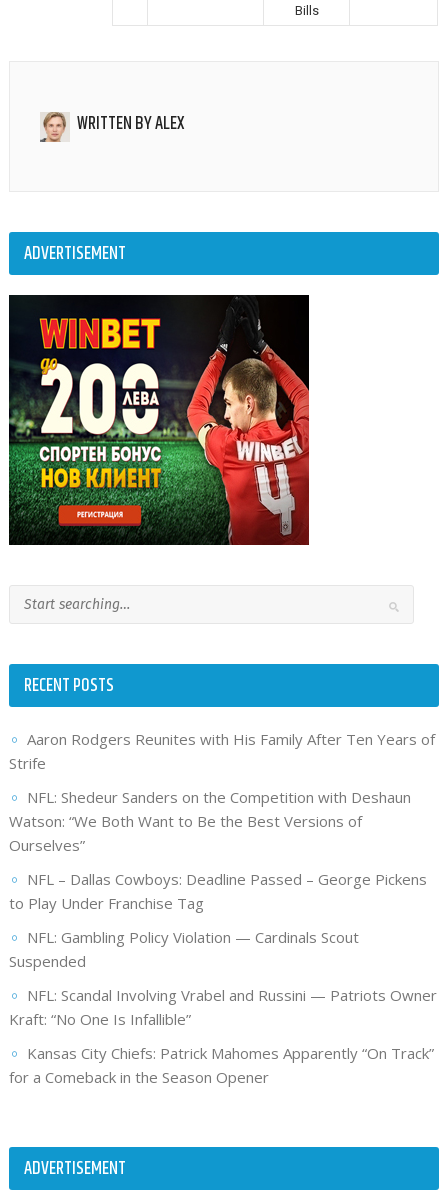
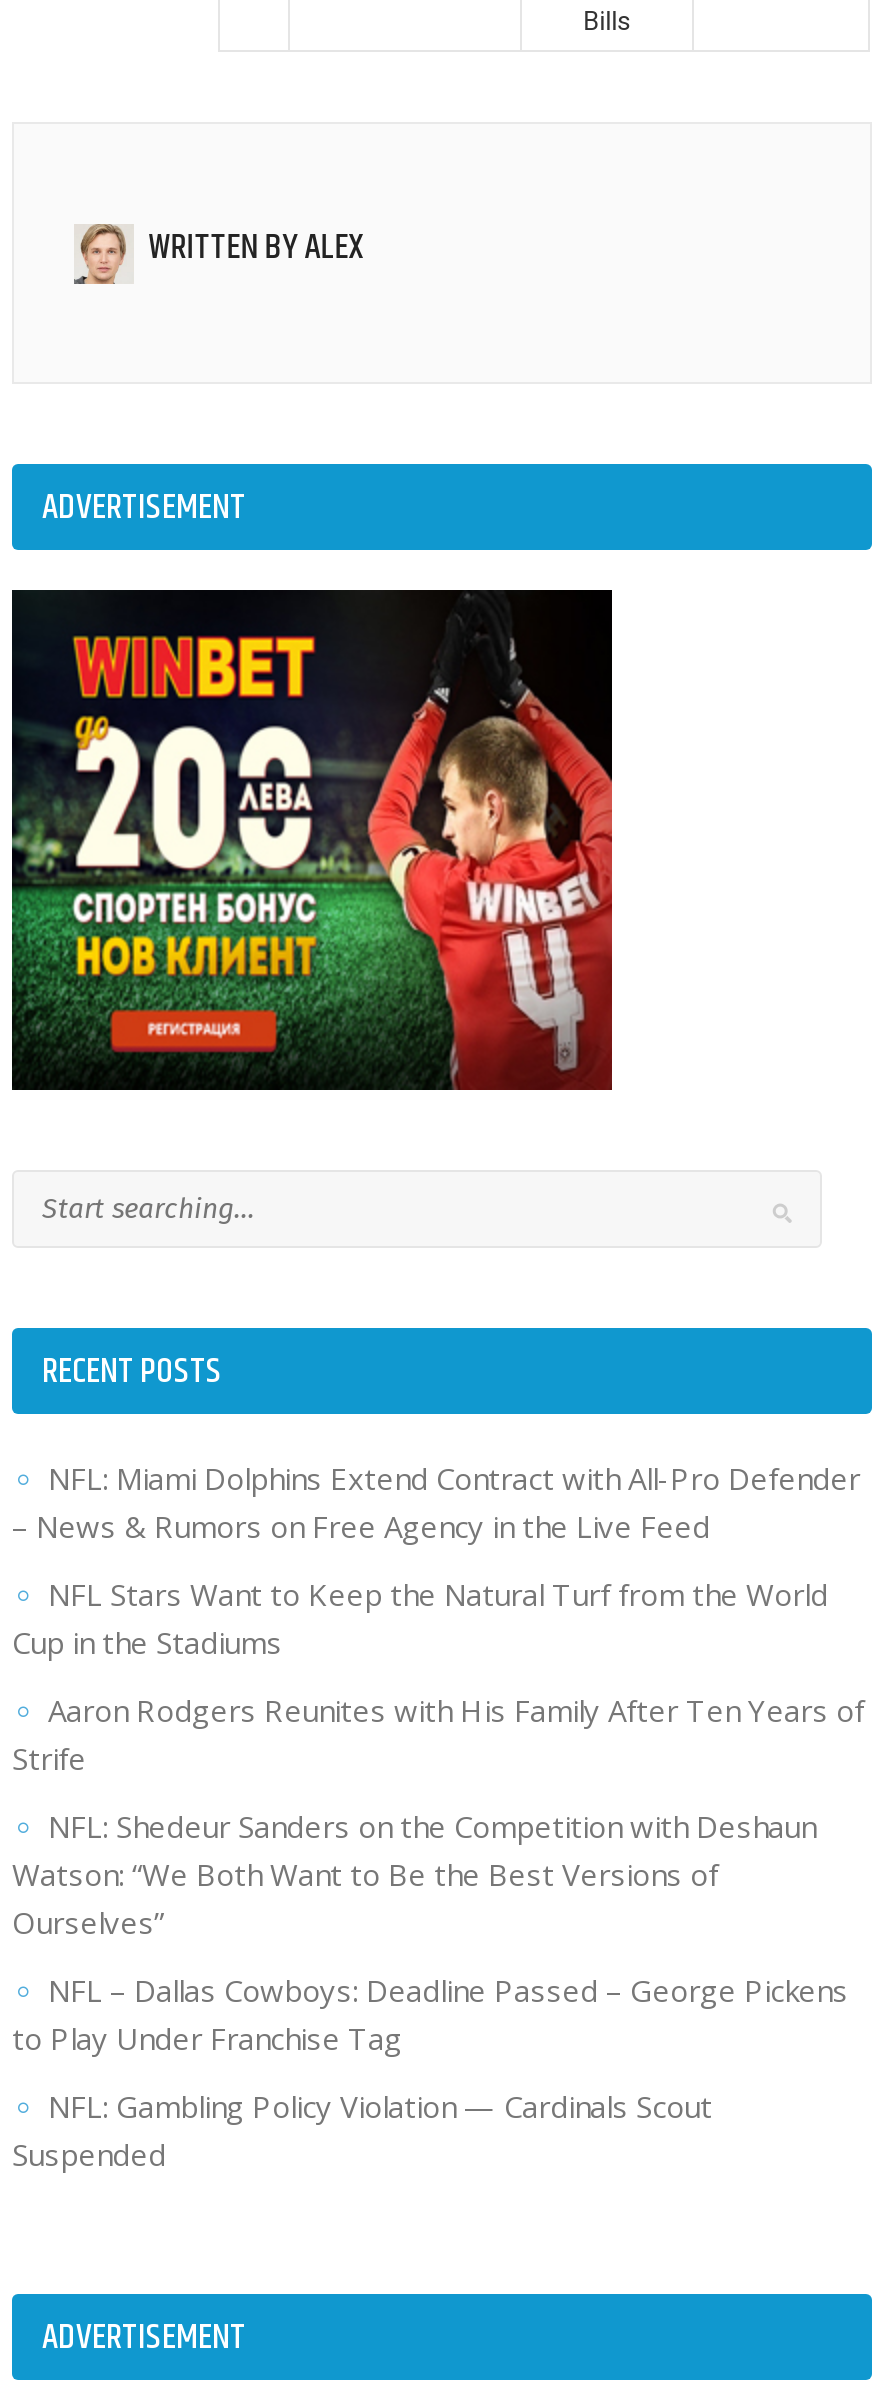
none -> [12,1458,860,1662] NFL: Miami Dolphins Extend Contract with All-Pro Defender | – News & Rumors on Free Agency in the Live Feed | NFL Stars Want to Keep the Natural Turf from the World | Cup in the Stadiums
moved [9,729,435,971] -> [12,1690,864,2174]: Aaron Rodgers Reunites with His Family After Ten Years of | Strife | NFL: Shedeur Sanders on the Competition with Deshaun | ... | NFL: Gambling Policy Violation — Cardinals Scout | Suspended
[9,985,437,1087] NFL: Scandal Involving Vrabel and Russini — Patriots Owner | Kraft: “No One Is Infallible” | Kansas City Chiefs: Patrick Mahomes Apparently “On Track” | for a Comeback in the Season Opener -> none

